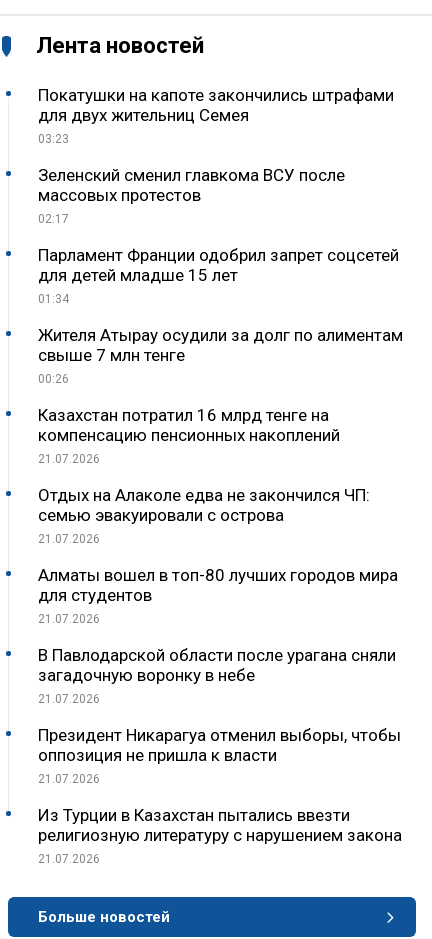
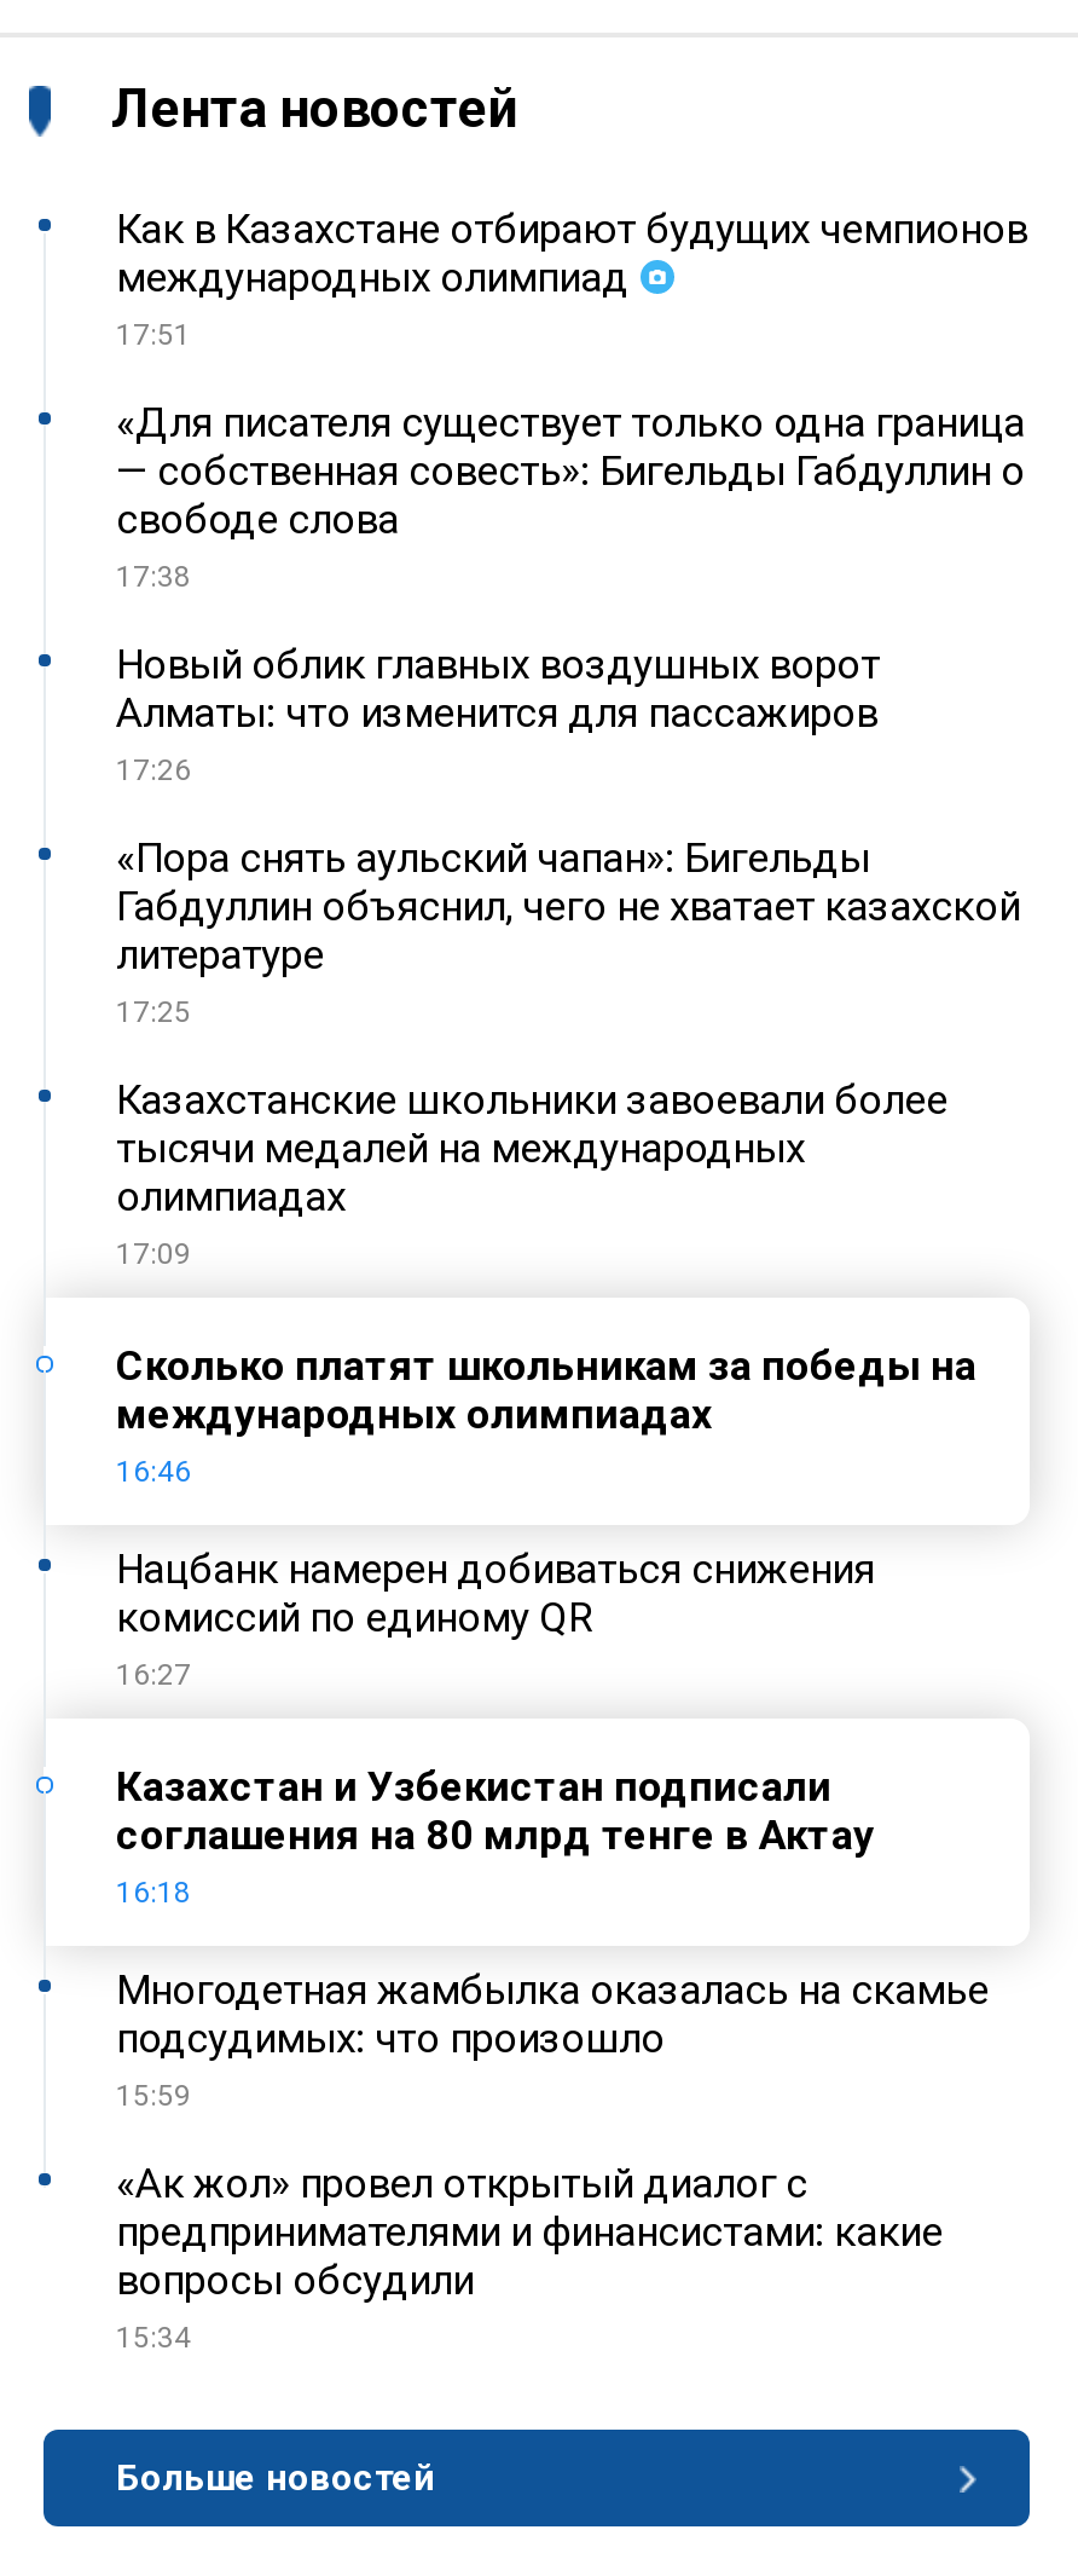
[38,85,394,146] Покатушки на капоте закончились штрафами | для двух жительниц Семея | 03:23 -> [116,204,1027,351] Как в Казахстане отбирают будущих чемпионов | международных олимпиад | 17:51
[38,165,345,226] Зеленский сменил главкома ВСУ после | массовых протестов | 02:17 -> [116,397,1025,593] «Для писателя существует только одна граница | — собственная совесть»: Бигельды Габдуллин о | свободе слова | 17:38
[38,245,399,306] Парламент Франции одобрил запрет соцсетей | для детей младше 15 лет | 01:34 -> [116,639,880,787] Новый облик главных воздушных ворот | Алматы: что изменится для пассажиров | 17:26
[38,325,403,386] Жителя Атырау осудили за долг по алиментам | свыше 7 млн тенге | 00:26 -> [116,833,1020,1029] «Пора снять аульский чапан»: Бигельды | Габдуллин объяснил, чего не хватает казахской | литературе | 17:25
[38,405,340,466] Казахстан потратил 16 млрд тенге на | компенсацию пенсионных накоплений | 21.07.2026 -> [116,1075,947,1271] Казахстанские школьники завоевали более | тысячи медалей на международных | олимпиадах | 17:09
[38,485,370,546] Отдых на Алаколе едва не закончился ЧП: | семью эвакуировали с острова | 21.07.2026 -> [116,1341,976,1488] Сколько платят школьникам за победы на | международных олимпиадах | 16:46
[38,565,398,626] Алматы вошел в топ-80 лучших городов мира | для студентов | 21.07.2026 -> [116,1544,875,1691] Нацбанк намерен добиваться снижения | комиссий по единому QR | 16:27
[38,645,396,706] В Павлодарской области после урагана сняли | загадочную воронку в небе | 21.07.2026 -> [116,1762,875,1909] Казахстан и Узбекистан подписали | соглашения на 80 млрд тенге в Актау | 16:18
[38,725,401,786] Президент Никарагуа отменил выборы, чтобы | оппозиция не пришла к власти | 21.07.2026 -> [116,1965,989,2112] Многодетная жамбылка оказалась на скамье | подсудимых: что произошло | 15:59
[38,805,402,866] Из Турции в Казахстан пытались ввезти | религиозную литературу с нарушением закона | 21.07.2026 -> [116,2158,943,2354] «Ак жол» провел открытый диалог с | предпринимателями и финансистами: какие | вопросы обсудили | 15:34

